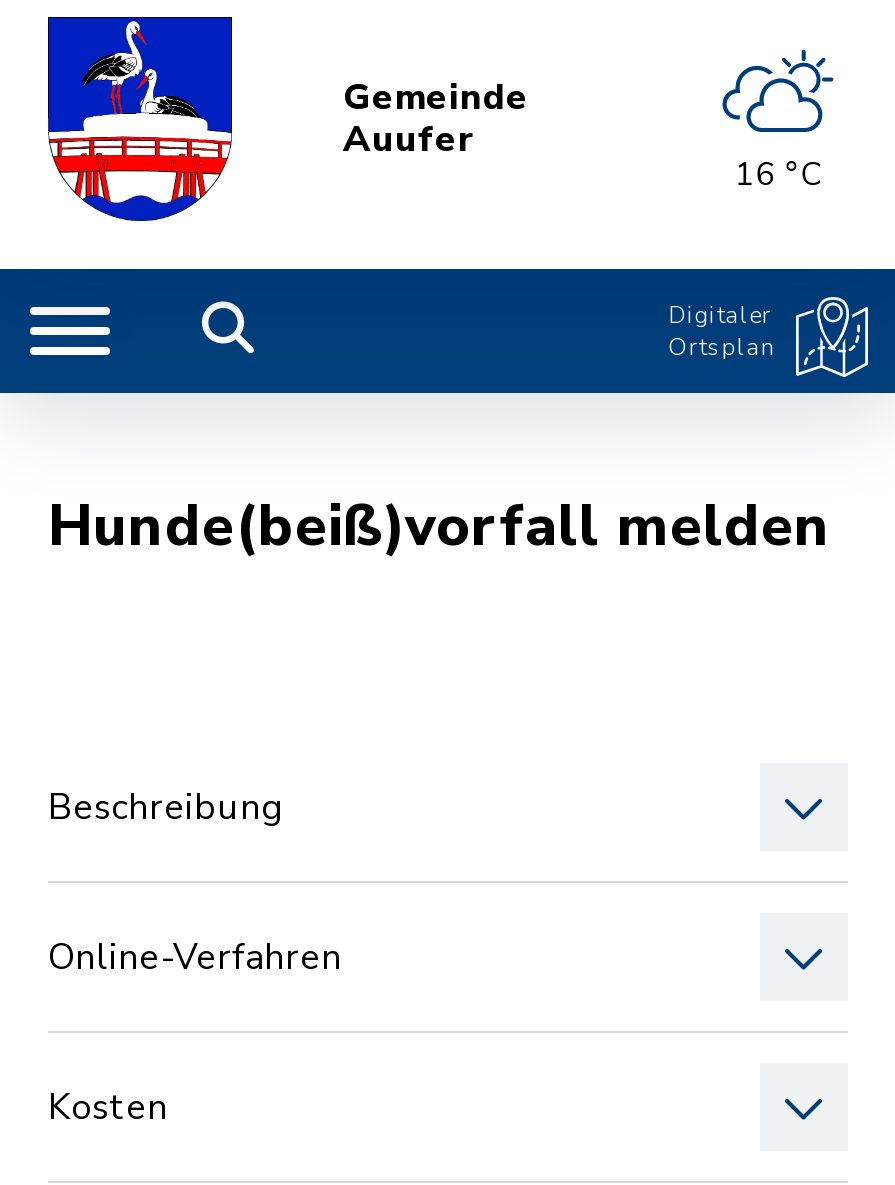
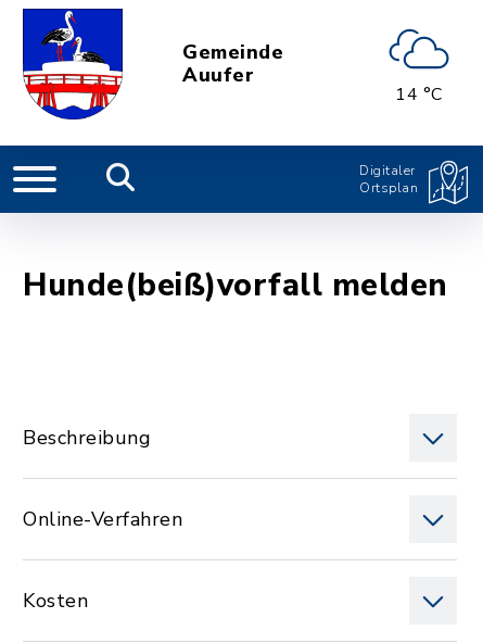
[722,49,834,196] [image] | 16 °C -> [390,27,450,106] [image] | 14 °C

